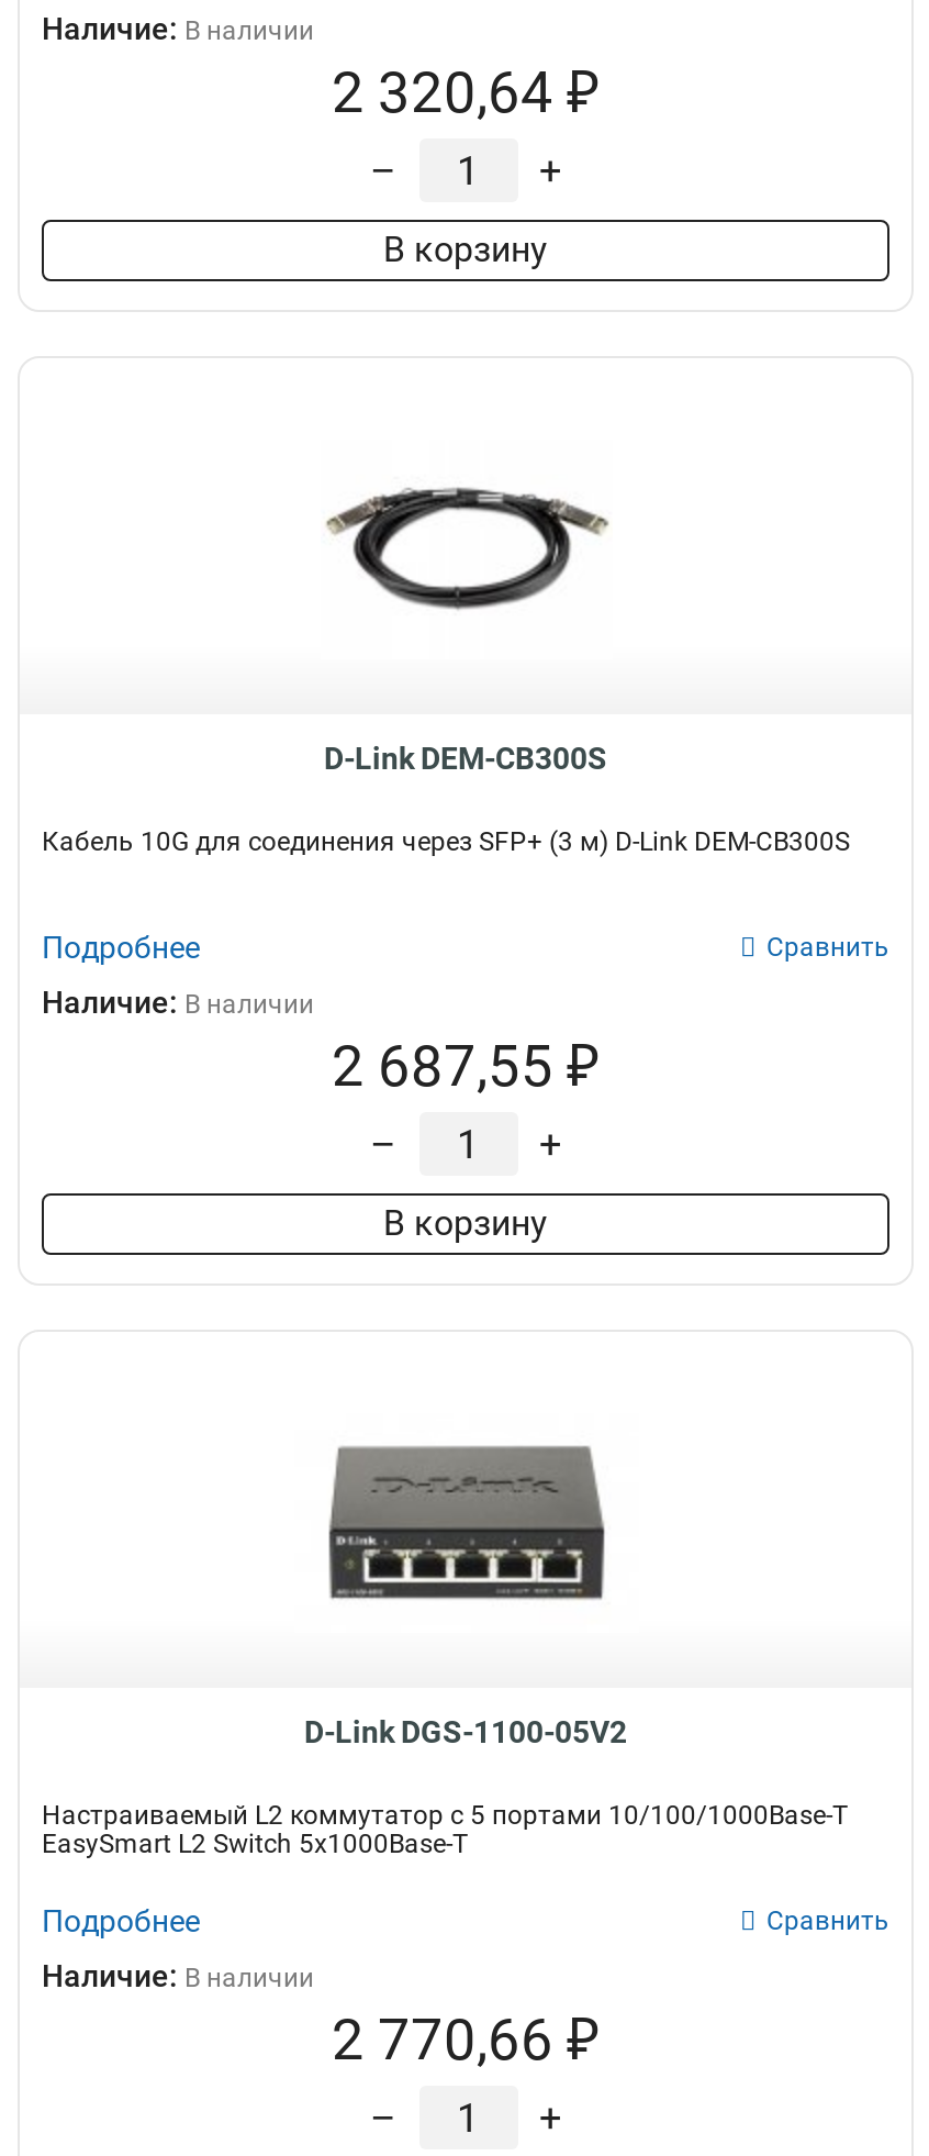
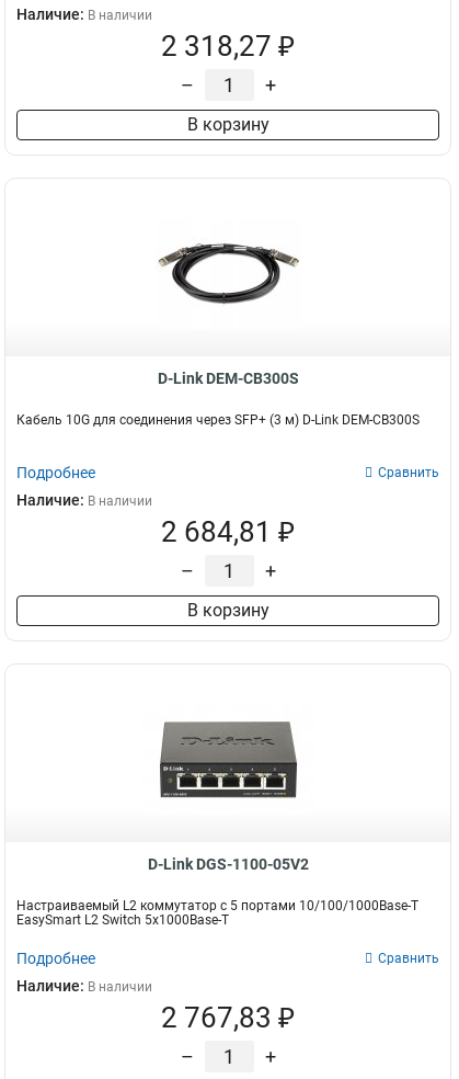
[332,59,600,125] 2 320,64 ₽ -> [161,30,295,63] 2 318,27 ₽
[332,1033,600,1099] 2 687,55 ₽ -> [161,515,295,548] 2 684,81 ₽
[332,2007,600,2072] 2 770,66 ₽ -> [161,1001,295,1034] 2 767,83 ₽

